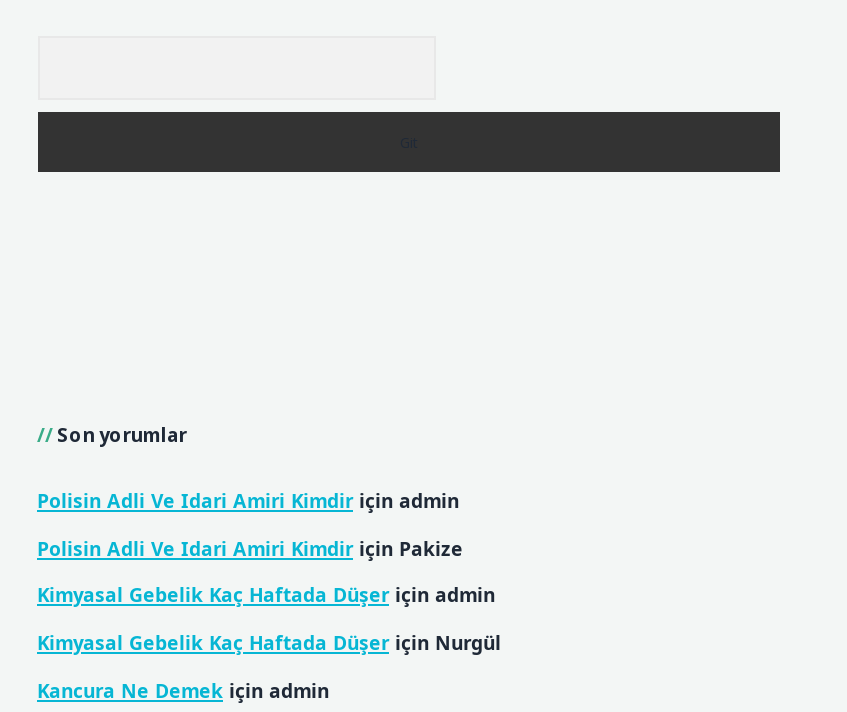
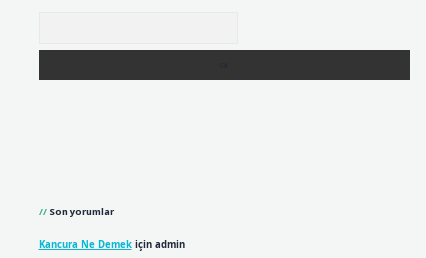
[37,488,501,656] Polisin Adli Ve Idari Amiri Kimdir için admin | Polisin Adli Ve Idari Amiri Kimdir için Pakize | Kimyasal Gebelik Kaç Haftada Düşer için admin | Kimyasal Gebelik Kaç Haftada Düşer için Nurgül -> none

